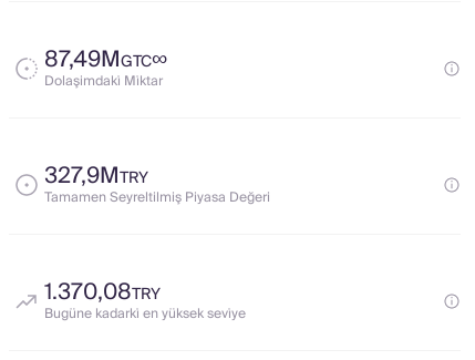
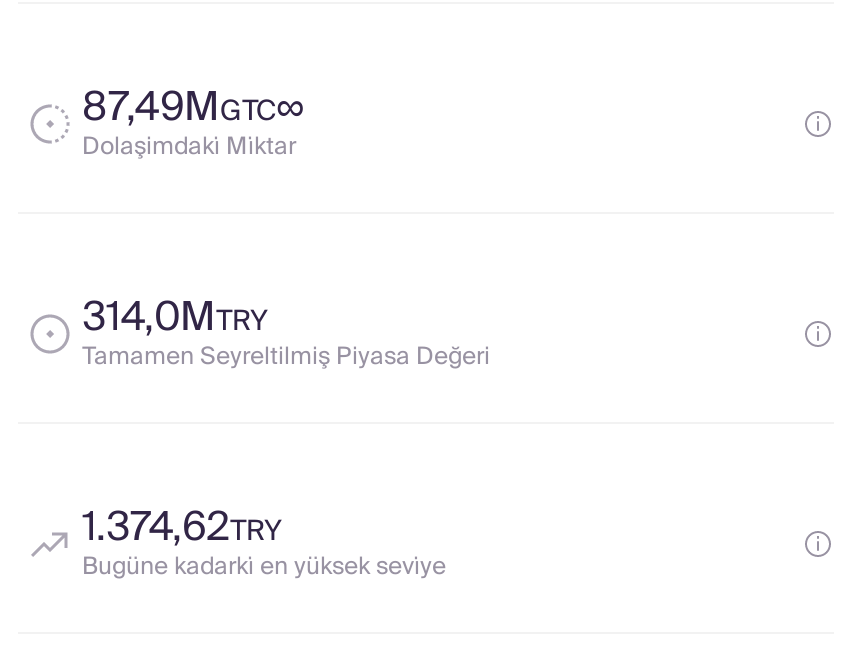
[44,157,148,195] 327,9MTRY -> [82,284,268,352] 314,0MTRY
[44,274,161,311] 1.370,08TRY -> [82,494,282,562] 1.374,62TRY

